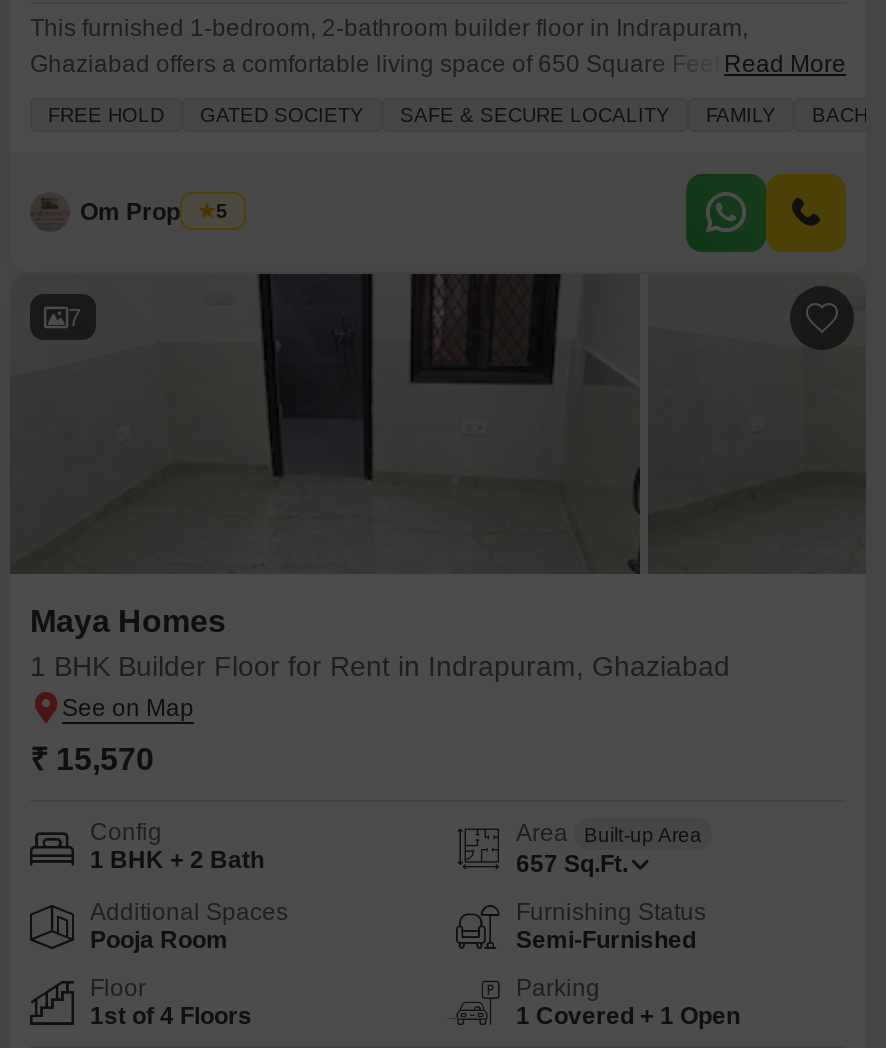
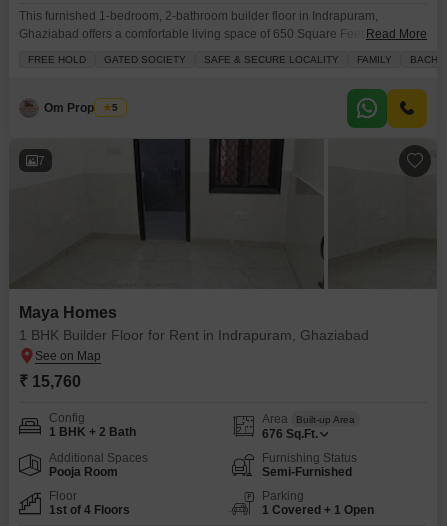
[30,742,154,776] ₹ 15,570 -> [19,373,81,390] ₹ 15,760
[516,850,628,878] 657 Sq.Ft. -> [262,427,318,441] 676 Sq.Ft.

